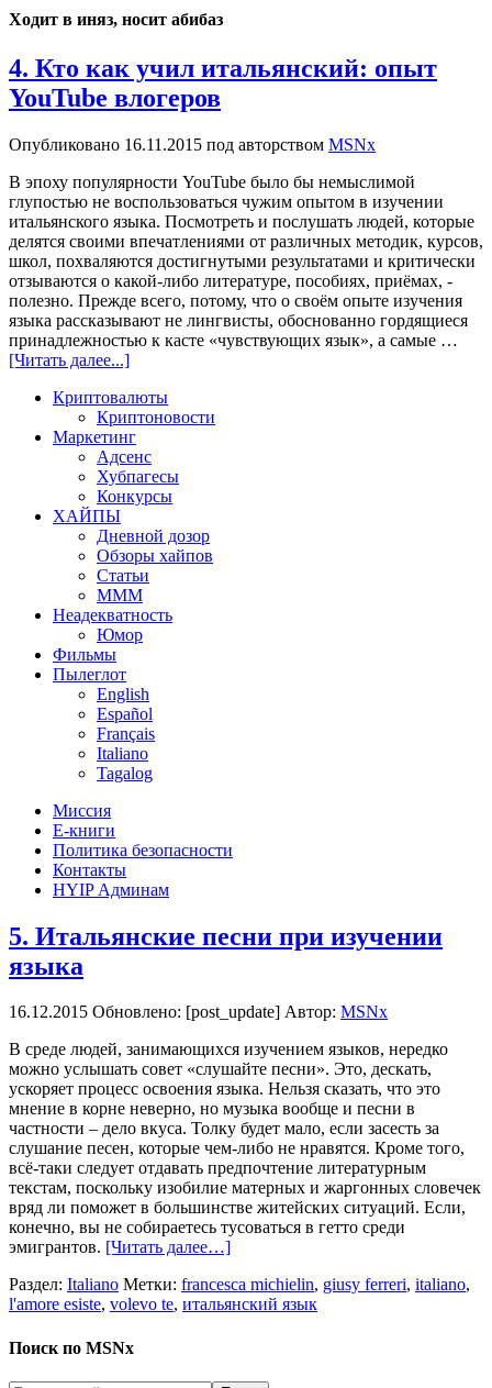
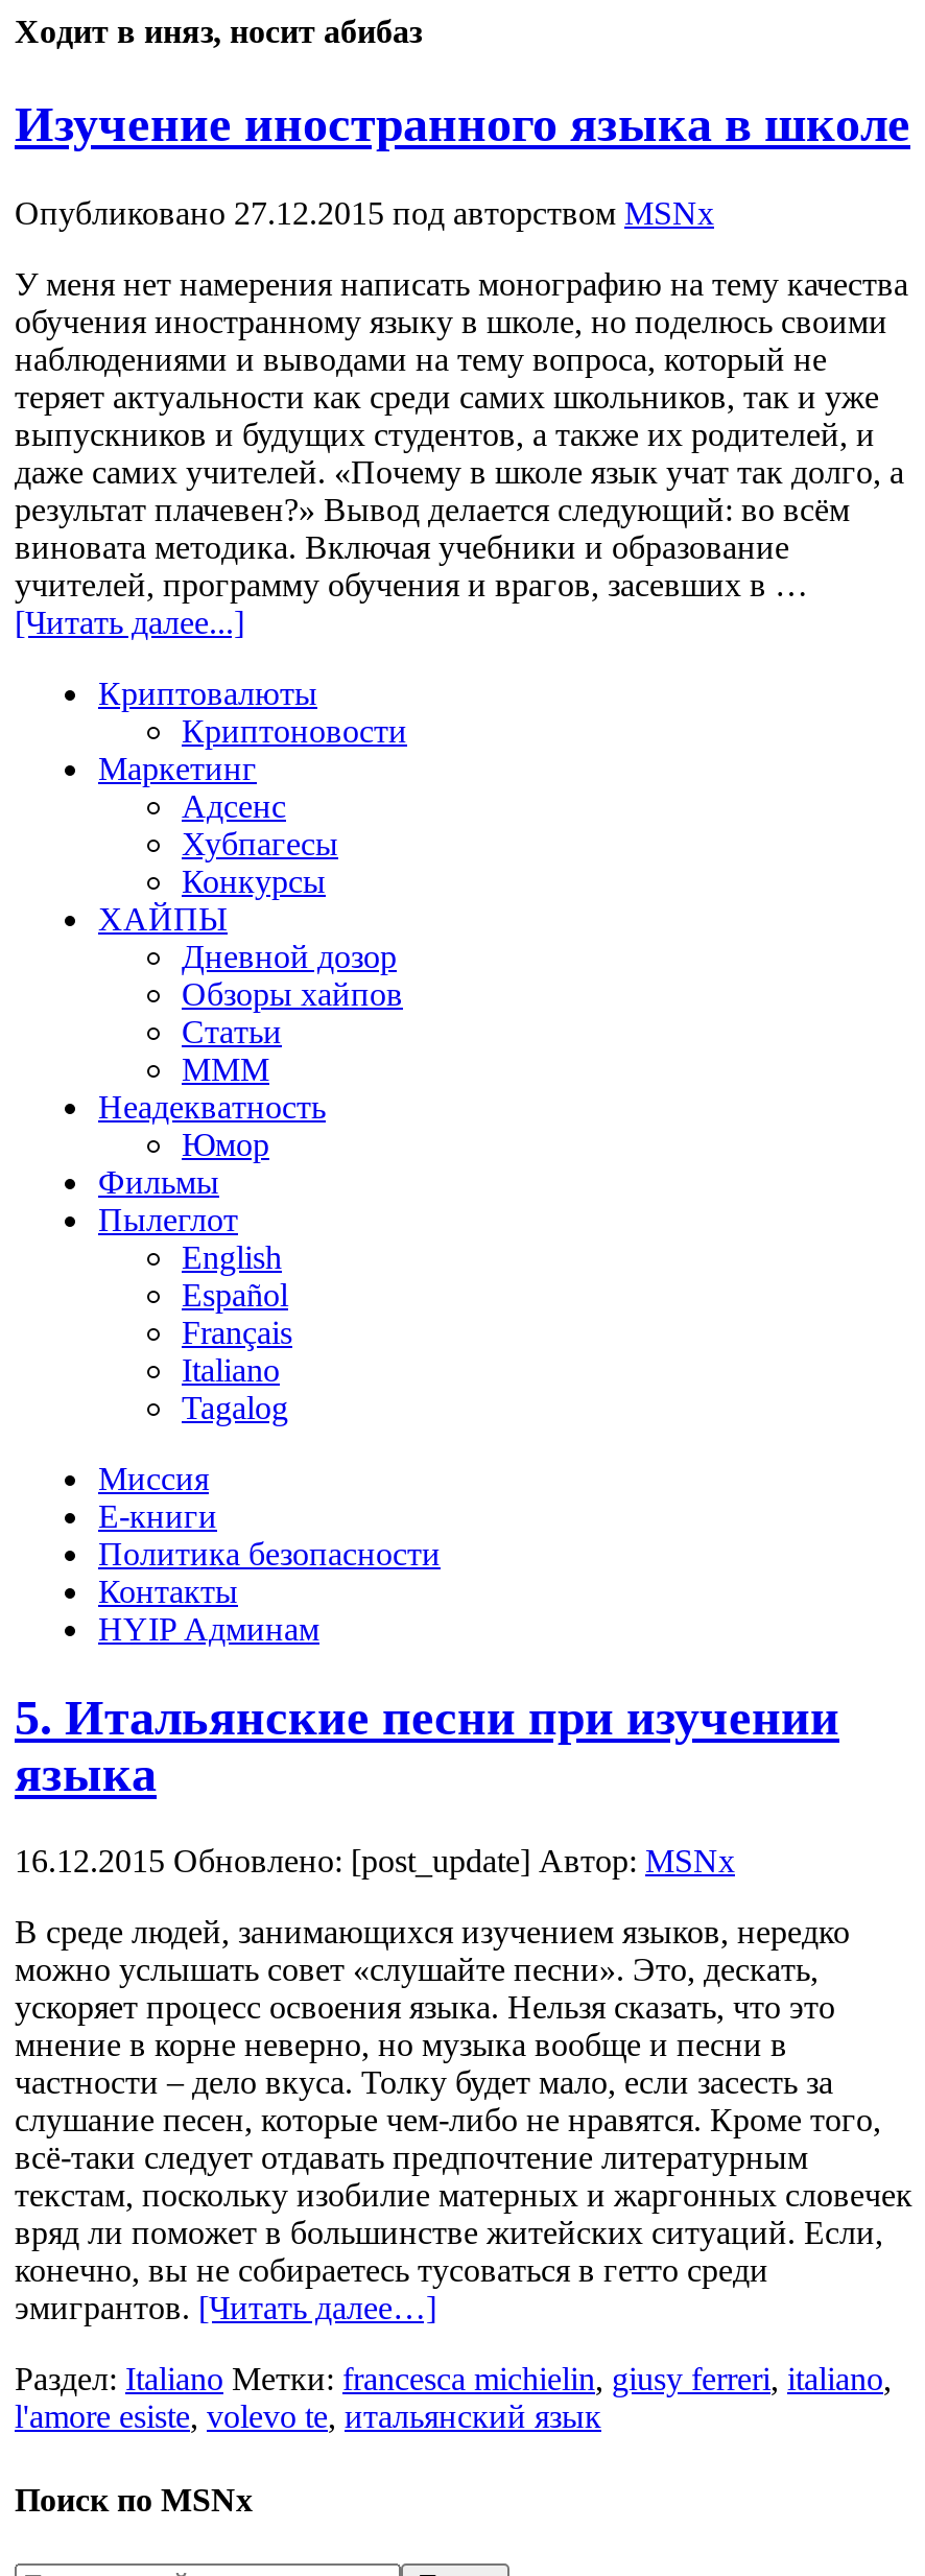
[9,54,437,112] 4. Кто как учил итальянский: опыт | YouTube влогеров -> [15,96,910,151] Изучение иностранного языка в школе
[9,135,376,153] Опубликовано 16.11.2015 под авторством MSNx -> [15,194,714,230] Опубликовано 27.12.2015 под авторством MSNx
[9,172,483,349] В эпоху популярности YouTube было бы немыслимой | глупостью не воспользоваться чужим опытом в изучении | итальянского языка. Посмотреть и послушать людей, которые | делятся своими впечатлениями от различных методик, курсов, | школ, похваляются достигнутыми результатами и критически | отзываются о какой-либо литературе, пособиях, приёмах, - | полезно. Прежде всего, потому, что о своём опыте изучения | языка рассказывают не лингвисты, обоснованно гордящиеся | принадлежностью к касте «чувствующих язык», а самые … -> [15,265,908,602] У меня нет намерения написать монографию на тему качества | обучения иностранному языку в школе, но поделюсь своими | наблюдениями и выводами на тему вопроса, который не | теряет актуальности как среди самих школьников, так и уже | выпускников и будущих студентов, а также их родителей, и | даже самих учителей. «Почему в школе язык учат так долго, а | результат плачевен?» Вывод делается следующий: во всём | виновата методика. Включая учебники и образование | учителей, программу обучения и врагов, засевших в …

